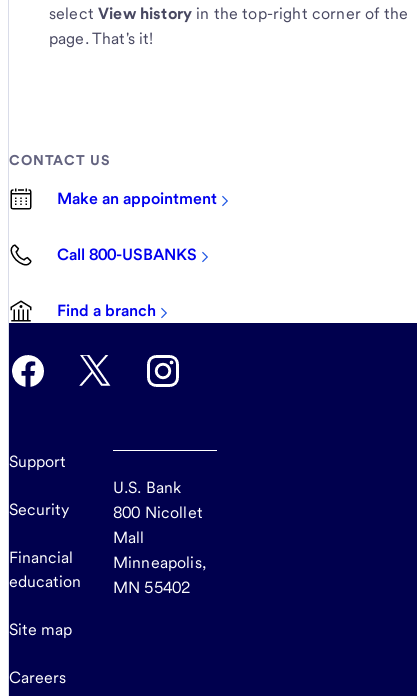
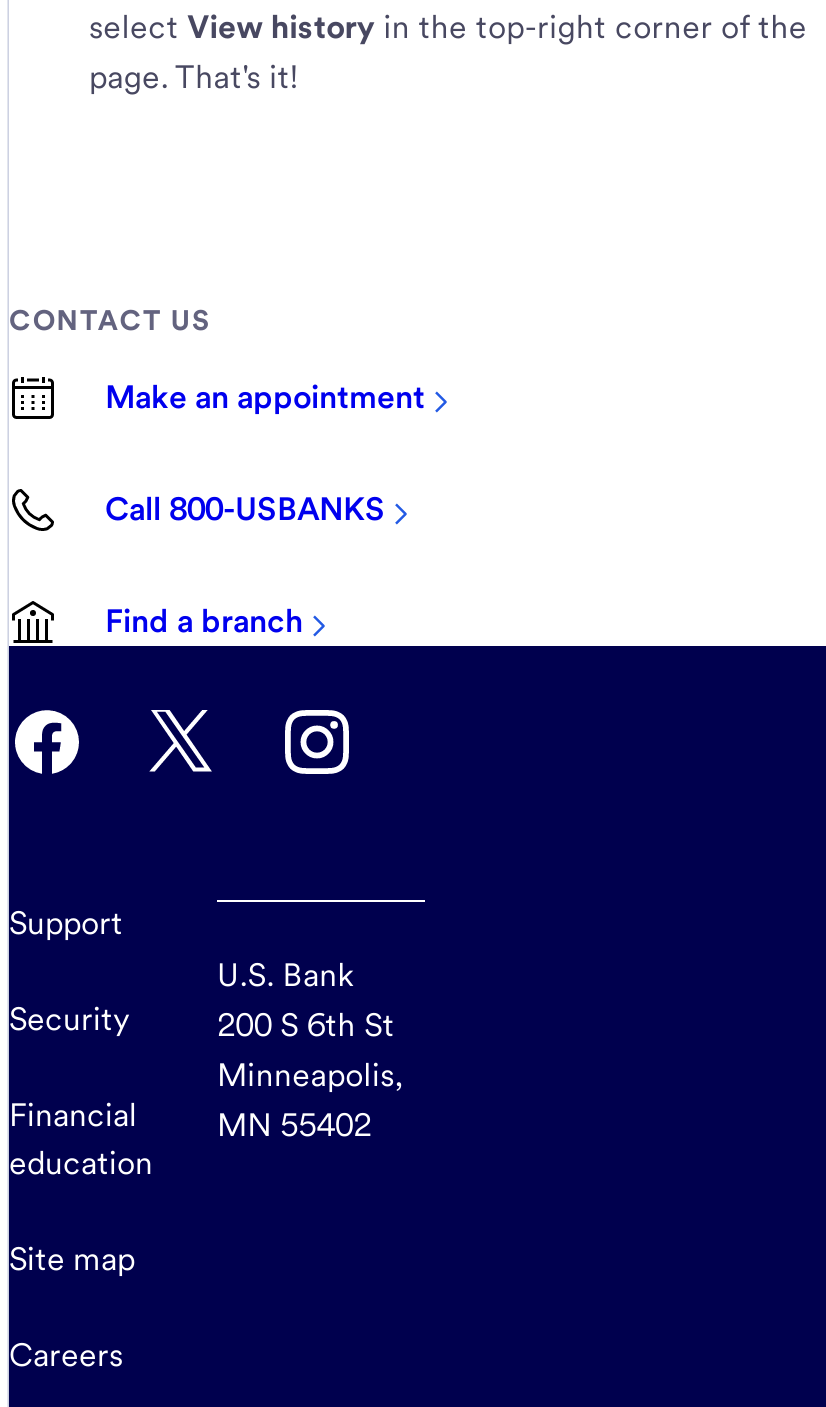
[113,503,203,547] 800 Nicollet | Mall -> [217,1006,395,1044] 200 S 6th St
moved [113,553,206,597] -> [217,1056,403,1144]: Minneapolis, | MN 55402

